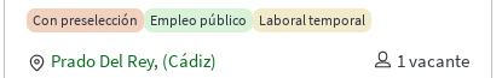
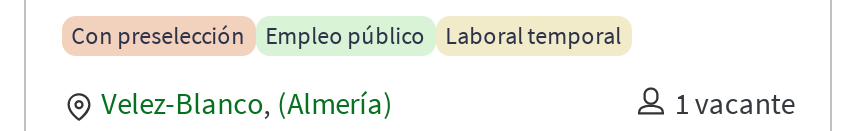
[50,49,216,72] Prado Del Rey, (Cádiz) -> [101,83,393,121] Velez-Blanco, (Almería)

